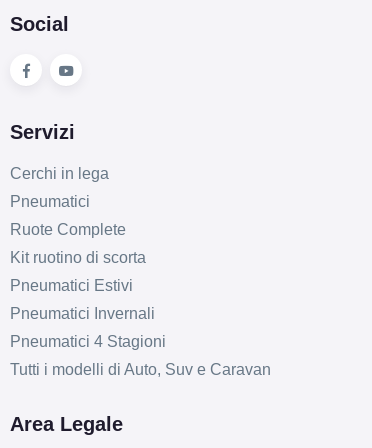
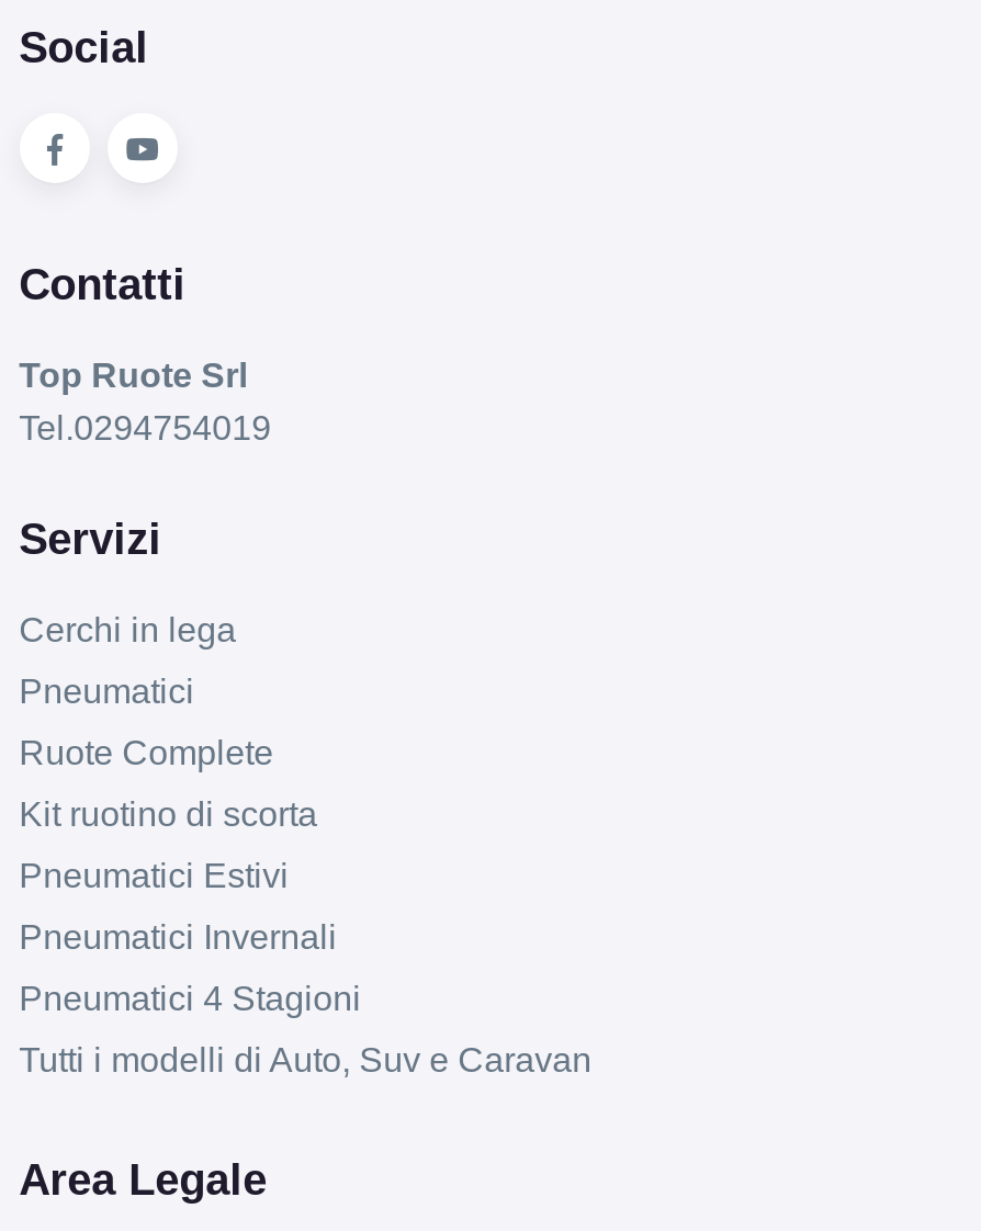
none -> [19,261,271,447] Contatti | Top Ruote Srl | Tel.0294754019

